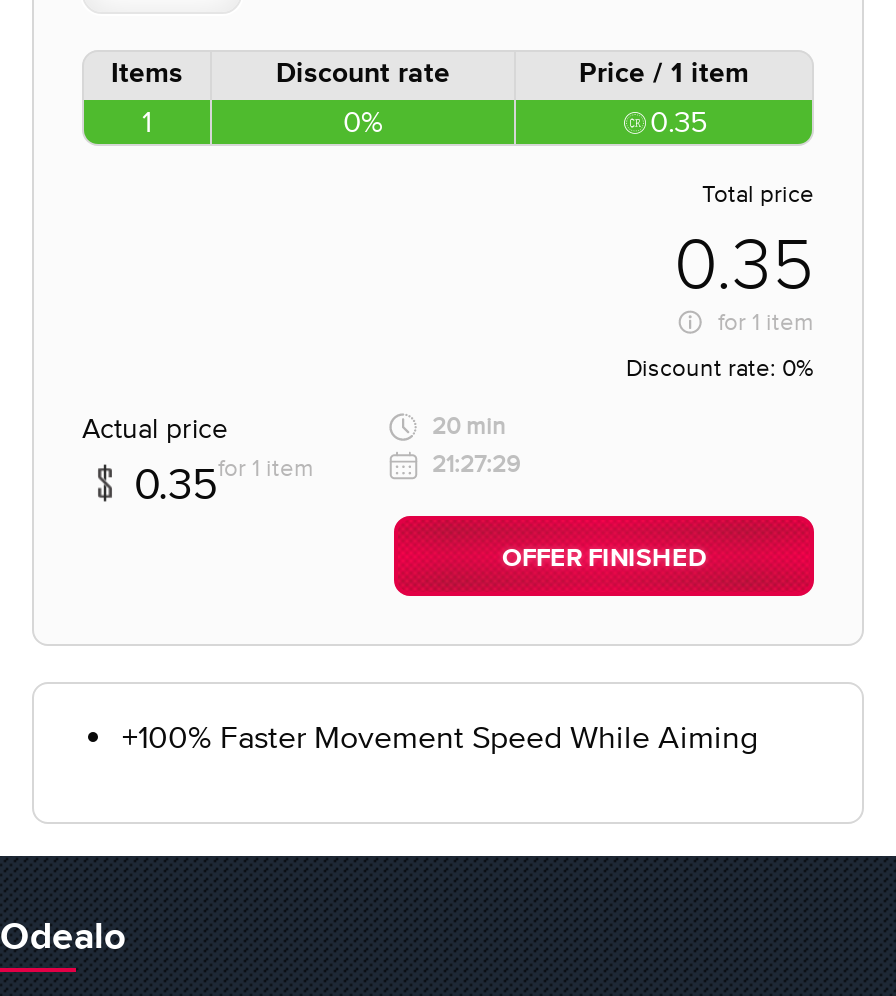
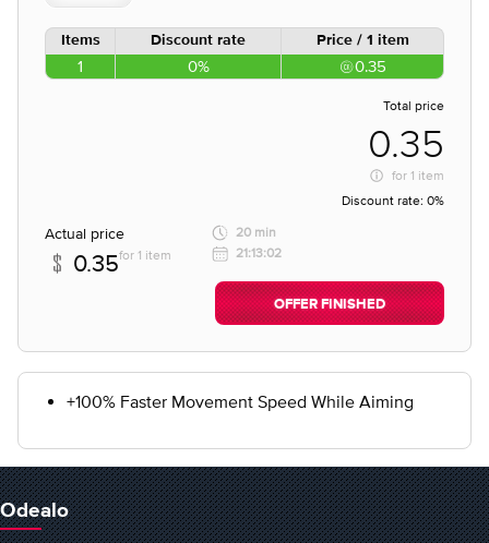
[432,450,520,478] 21:27:29 -> [236,245,282,261] 21:13:02

